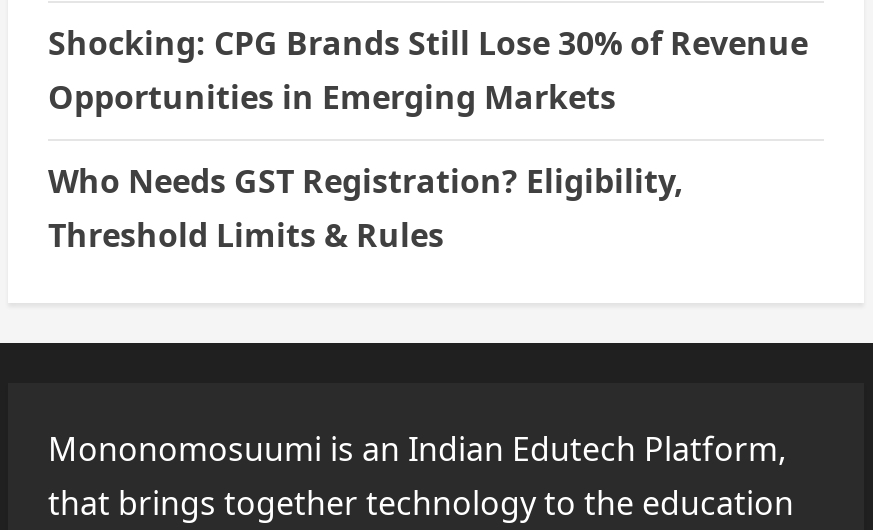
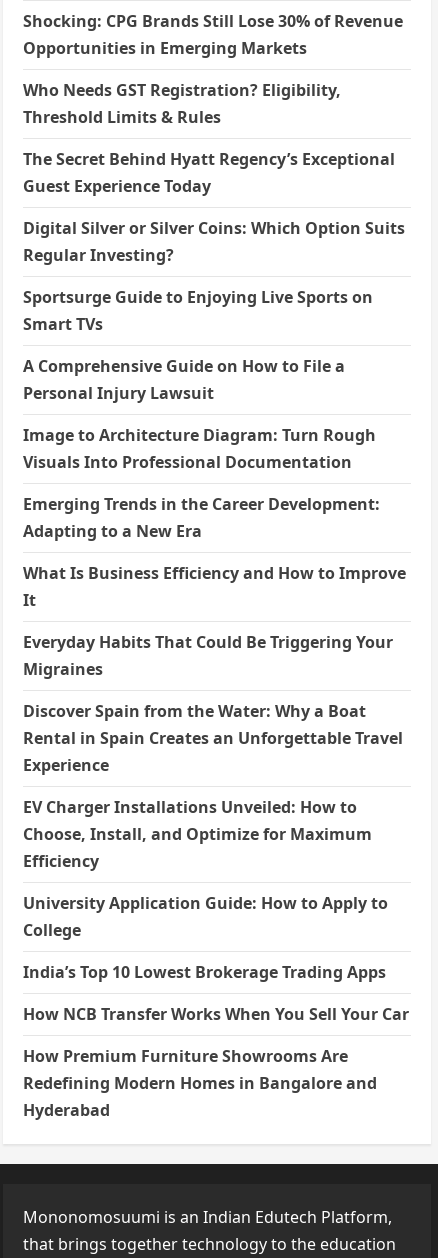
none -> [23,148,409,1121] The Secret Behind Hyatt Regency’s Exceptional | Guest Experience Today | Digital Silver or Silver Coins: Which Option Suits | Regular Investing? | Sportsurge Guide to Enjoying Live Sports on | Smart TVs | A Comprehensive Guide on How to File a | Personal Injury Lawsuit | Image to Architecture Diagram: Turn Rough | Visuals Into Professional Documentation | Emerging Trends in the Career Development: | Adapting to a New Era | What Is Business Efficiency and How to Improve | It | Everyday Habits That Could Be Triggering Your | Migraines | Discover Spain from the Water: Why a Boat | Rental in Spain Creates an Unforgettable Travel | Experience | EV Charger Installations Unveiled: How to | Choose, Install, and Optimize for Maximum | Efficiency | University Application Guide: How to Apply to | College | India’s Top 10 Lowest Brokerage Trading Apps | How NCB Transfer Works When You Sell Your Car | How Premium Furniture Showrooms Are | Redefining Modern Homes in Bangalore and | Hyderabad

